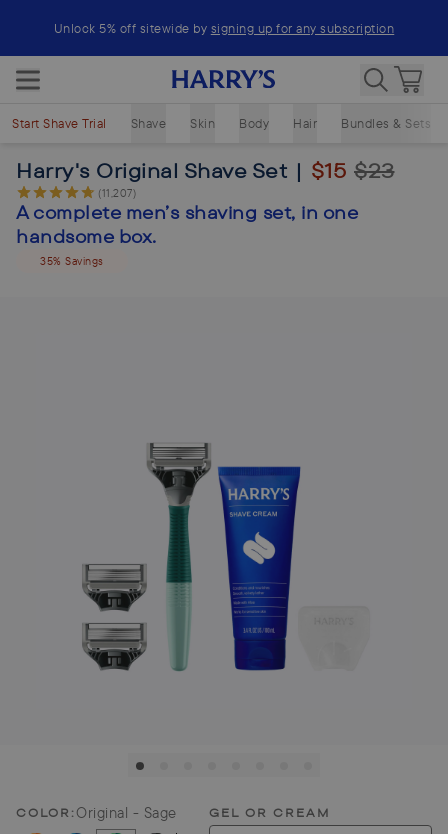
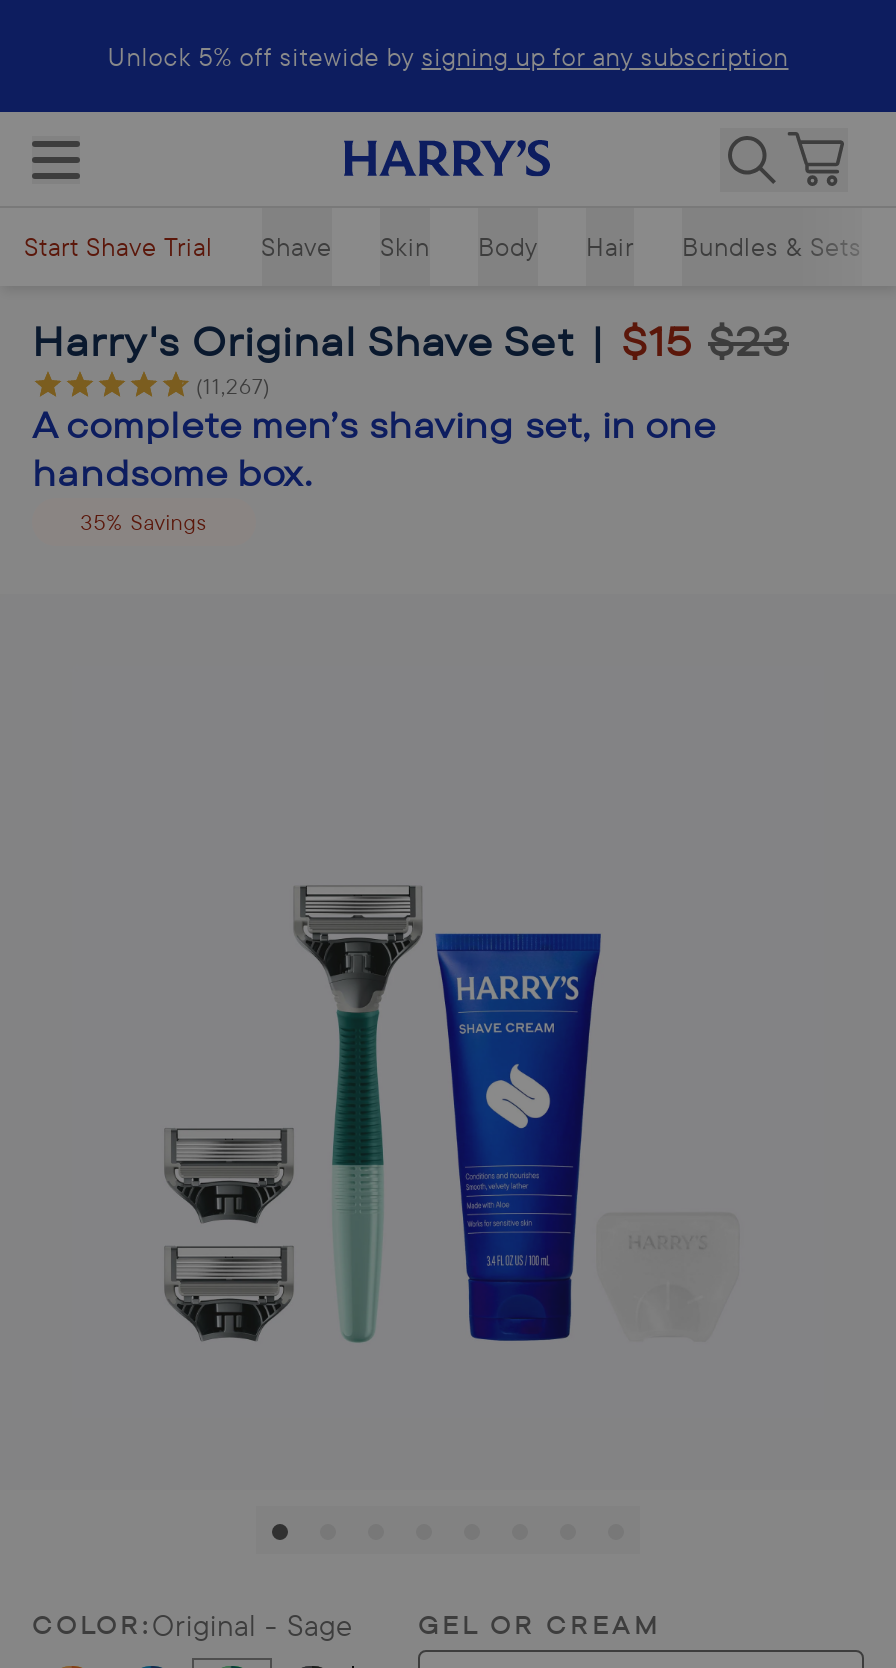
[98,186,136,200] (11,207) -> [196,372,270,400] (11,267)

